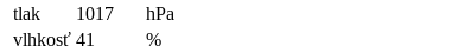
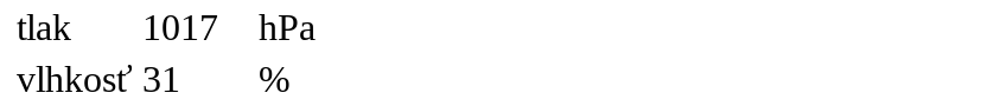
[13,29,95,49] vlhkosť 41 -> [17,59,180,99] vlhkosť 31

